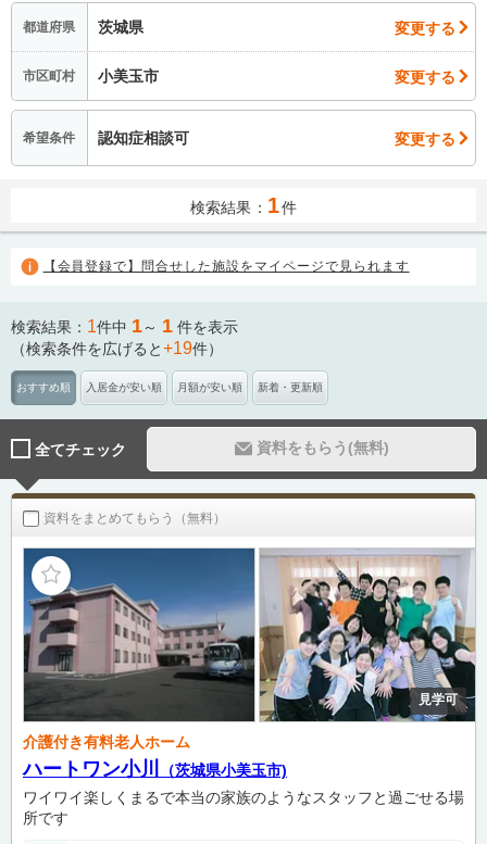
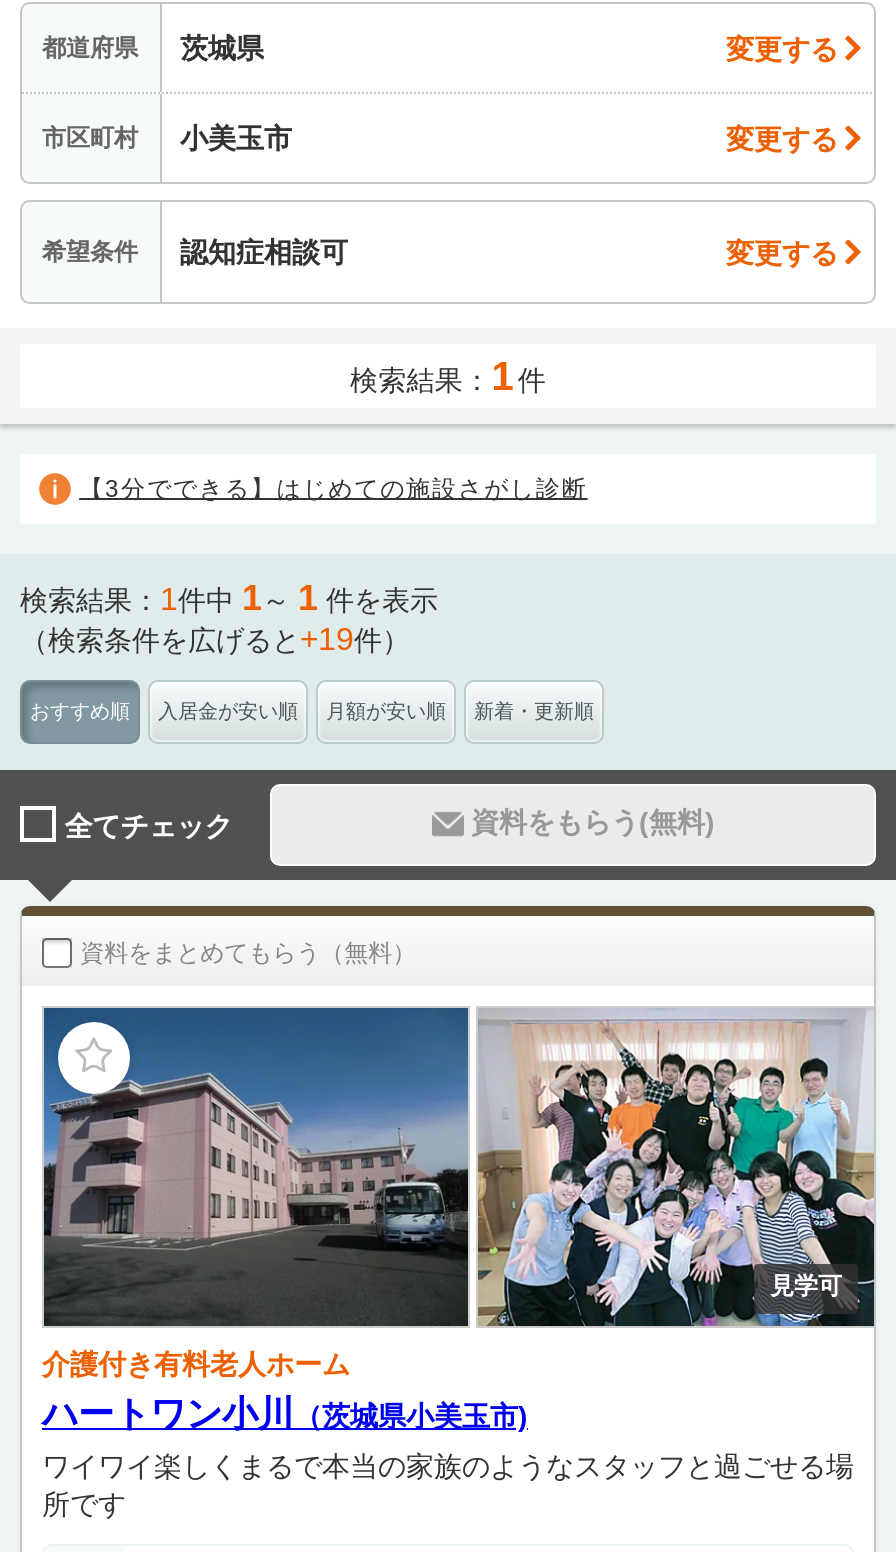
[43,259,409,274] 【会員登録で】問合せした施設をマイページで見られます -> [79,475,588,503] 【3分でできる】はじめての施設さがし診断

